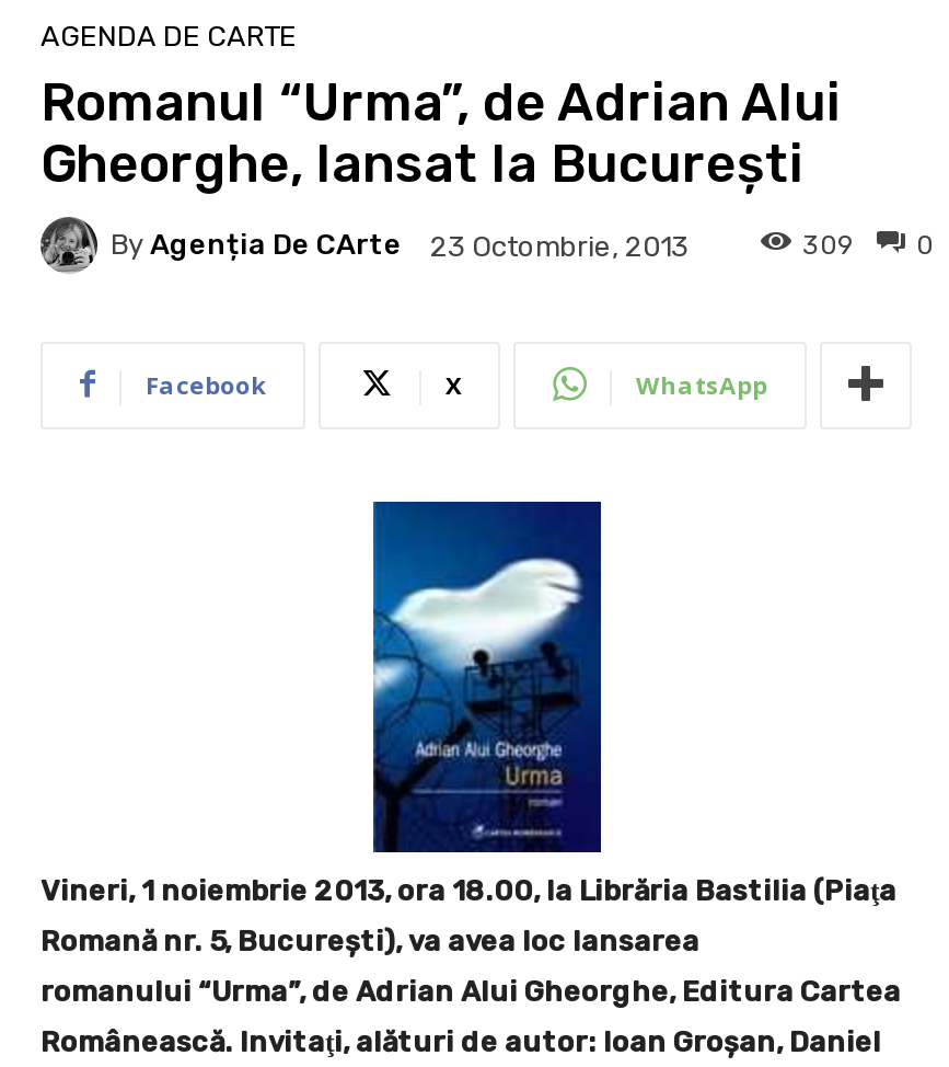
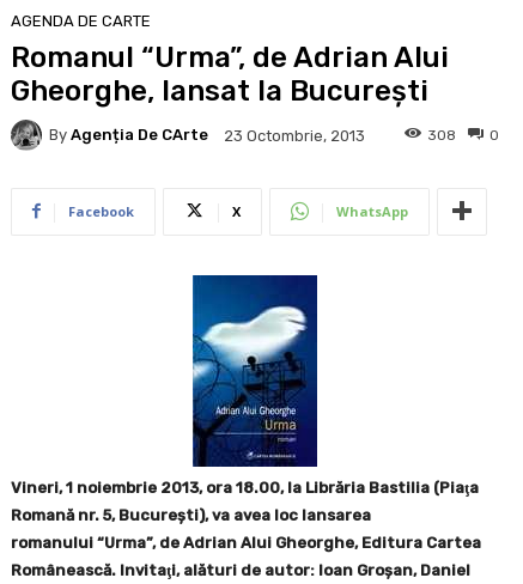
[802,229,934,260] 309 0 -> [427,126,499,143] 308 0

